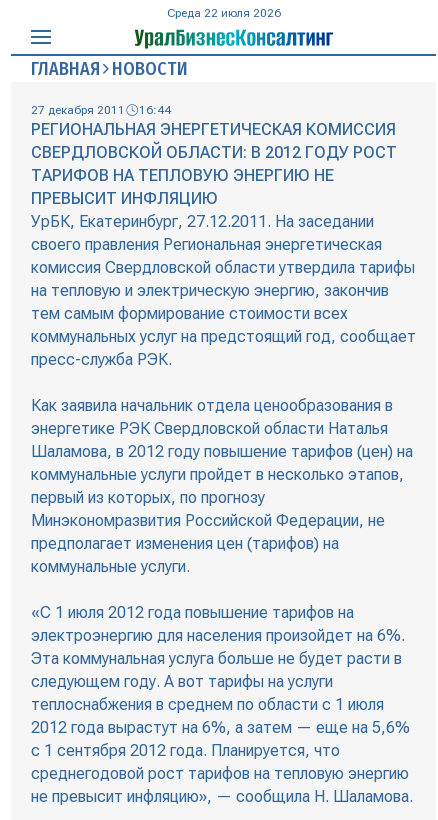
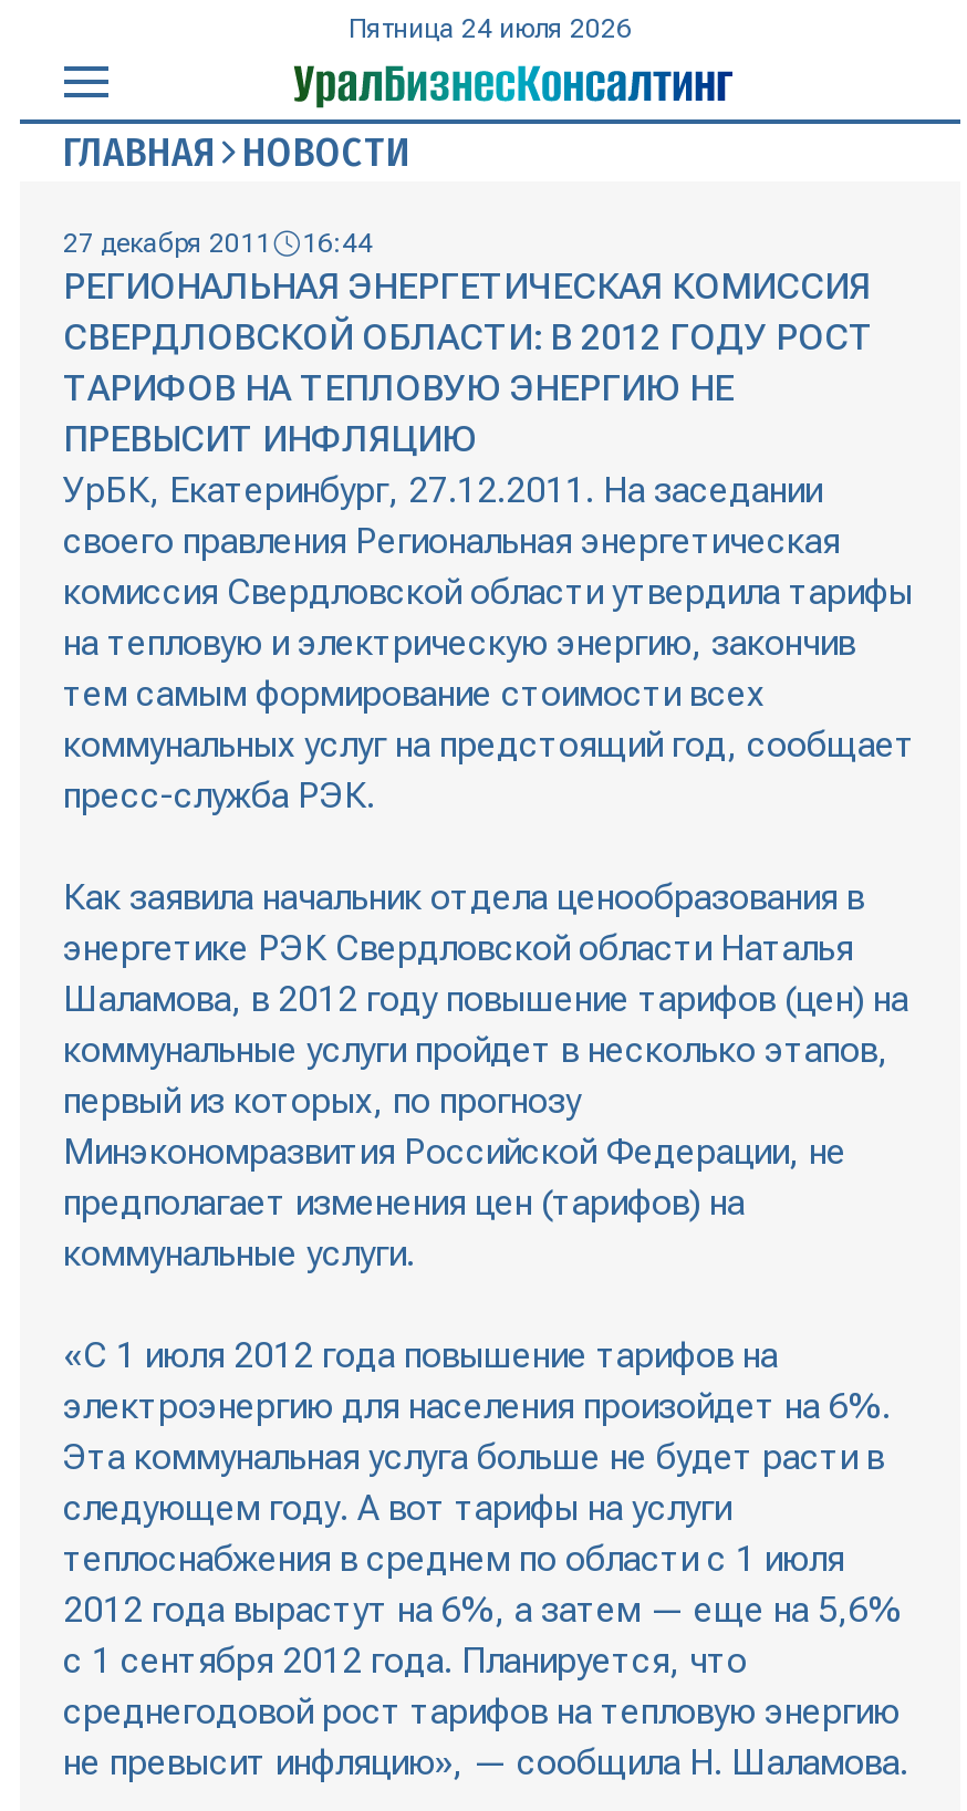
[166,6,280,20] Среда 22 июля 2026 -> [347,13,631,44] Пятница 24 июля 2026

